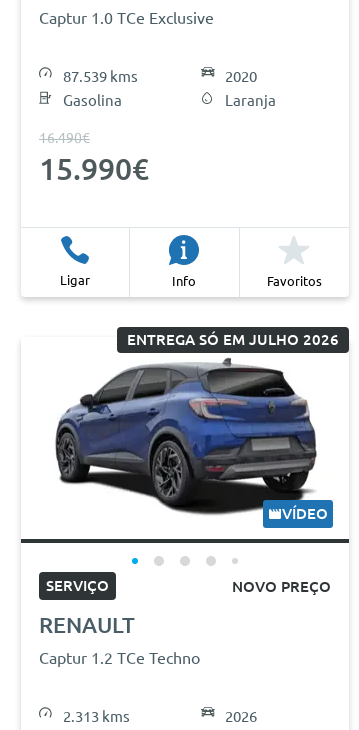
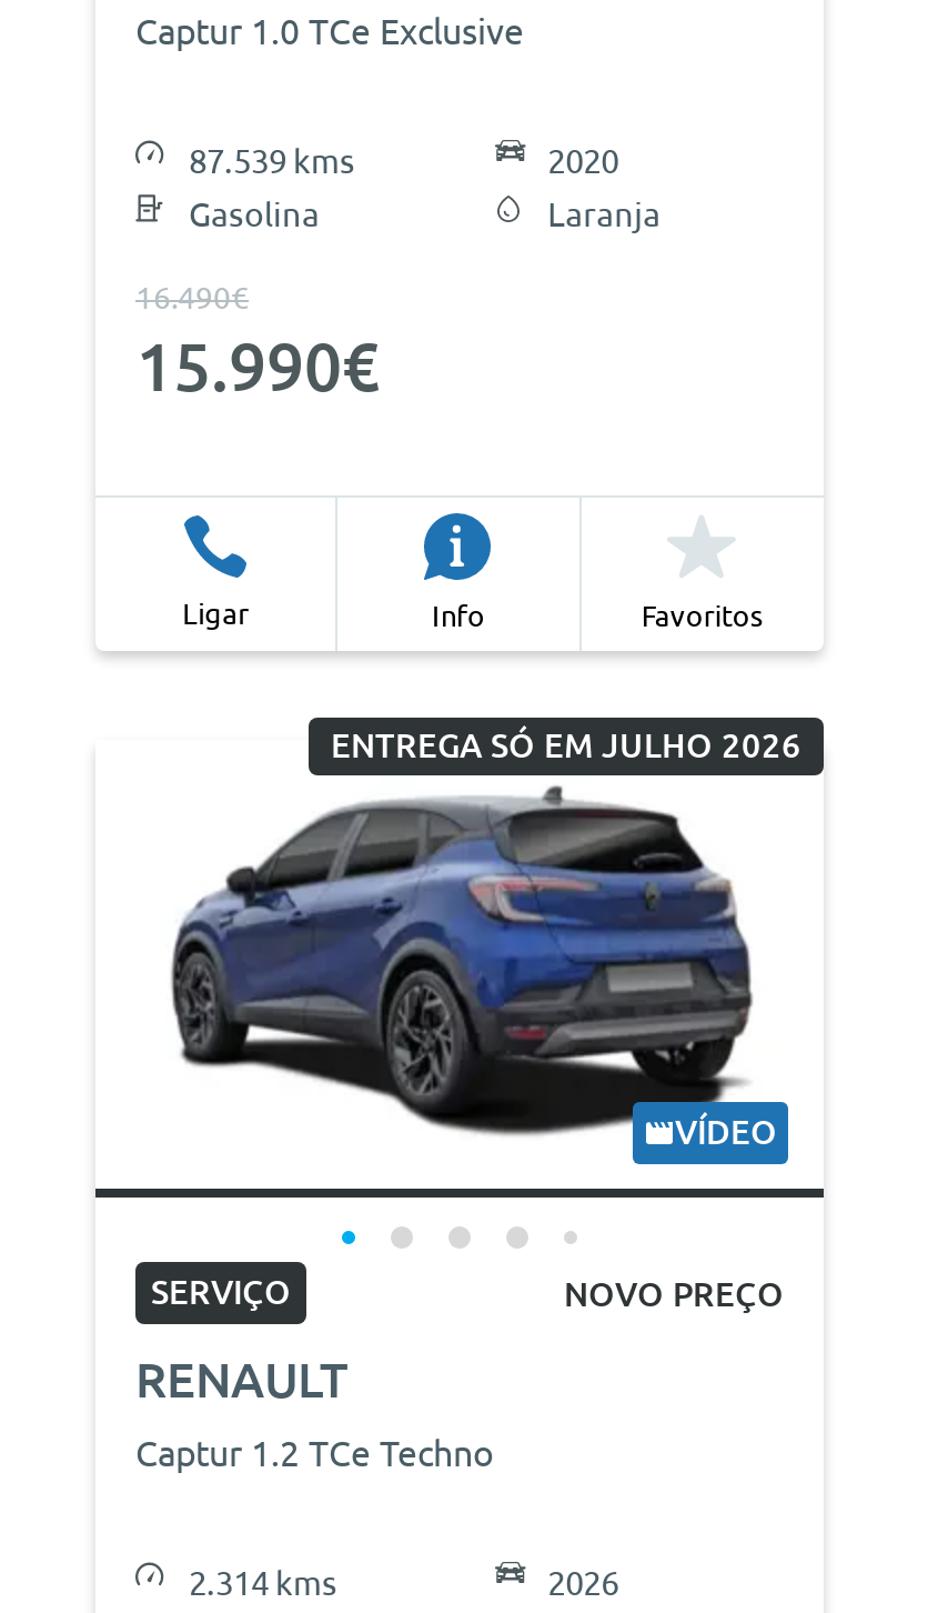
[63,708,130,725] 2.313 kms -> [189,1564,337,1602] 2.314 kms

